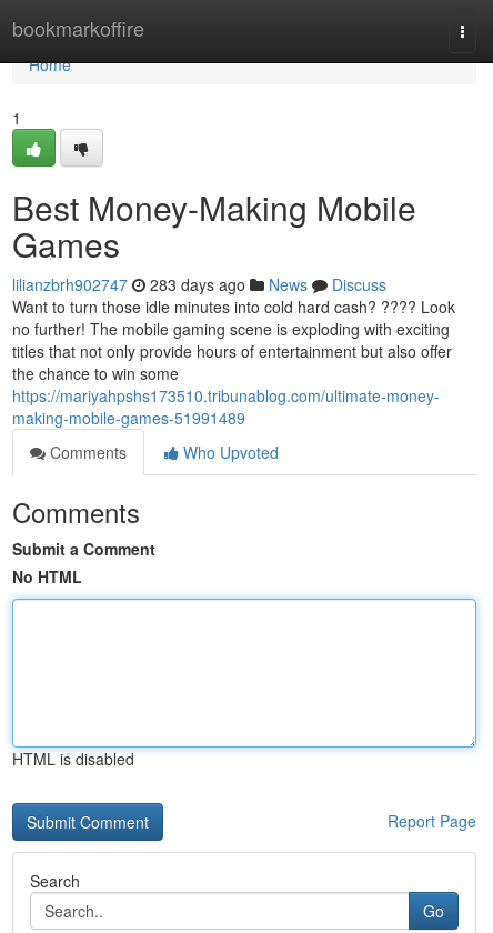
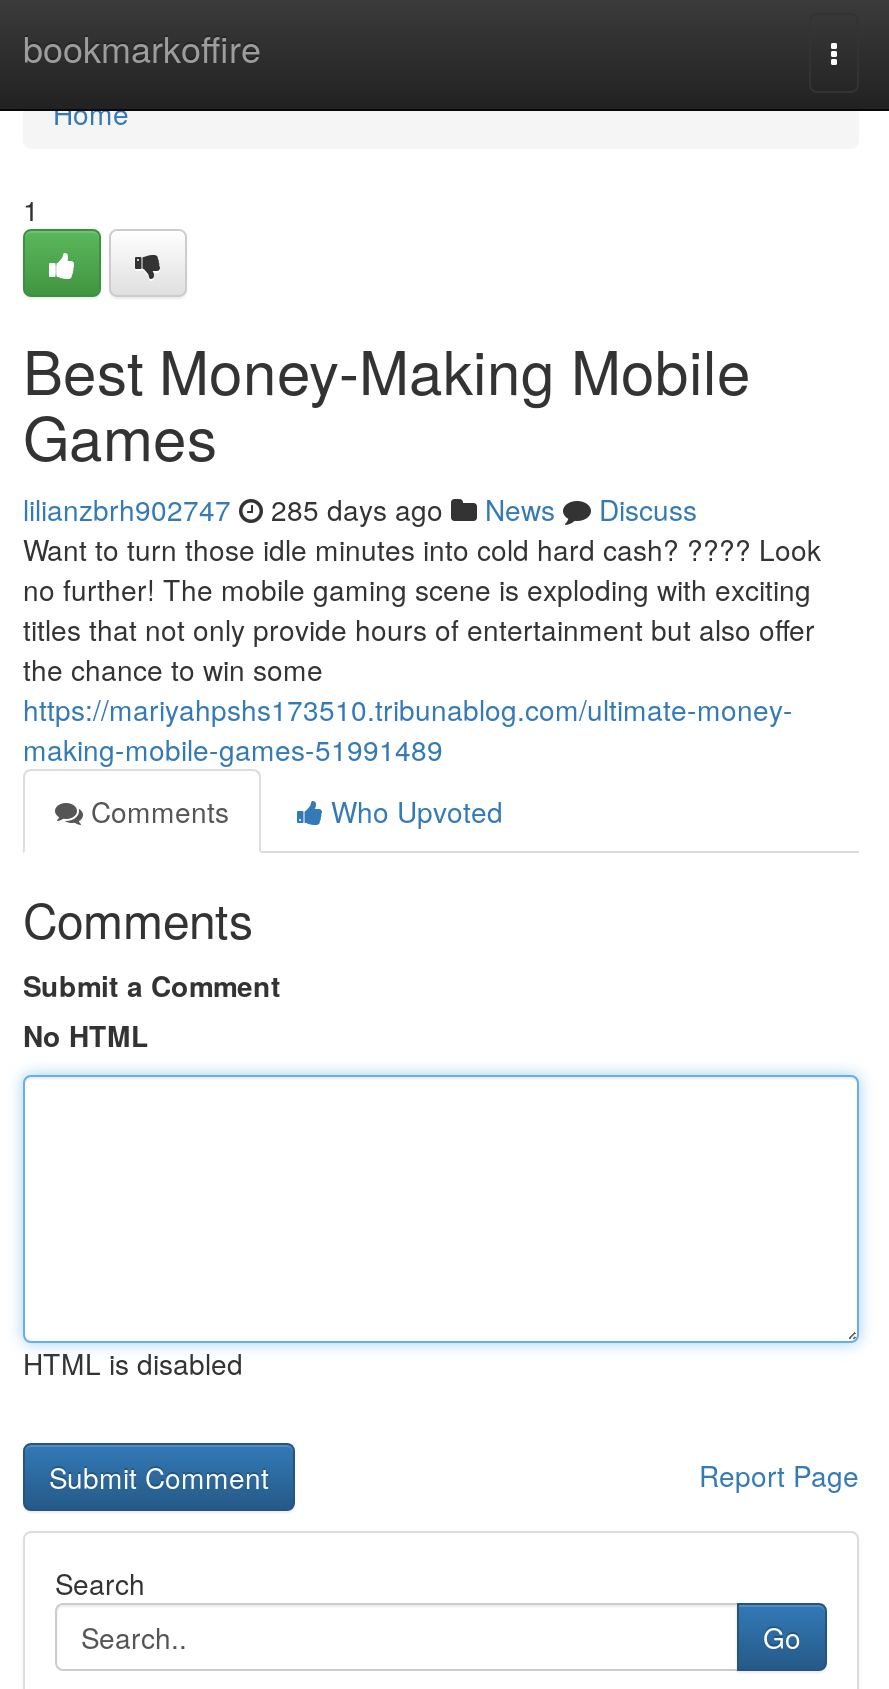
[12,273,386,295] lilianzbrh902747 283 days ago News Discuss -> [23,489,697,529] lilianzbrh902747 285 days ago News Discuss

